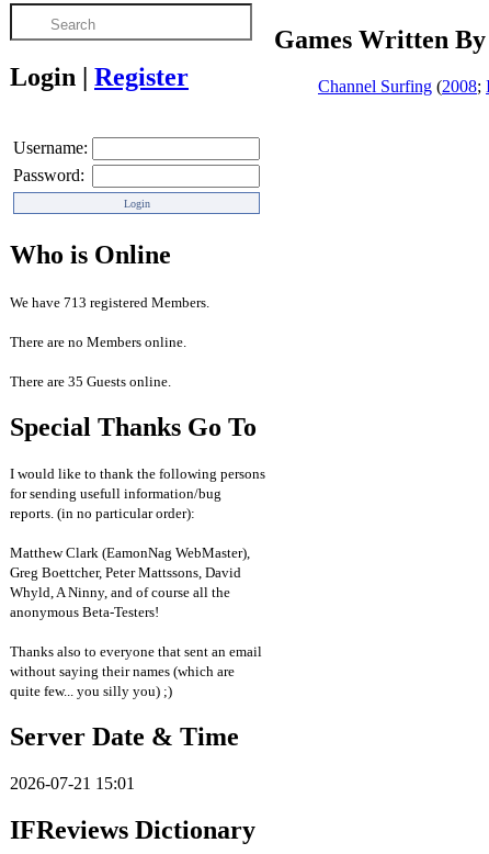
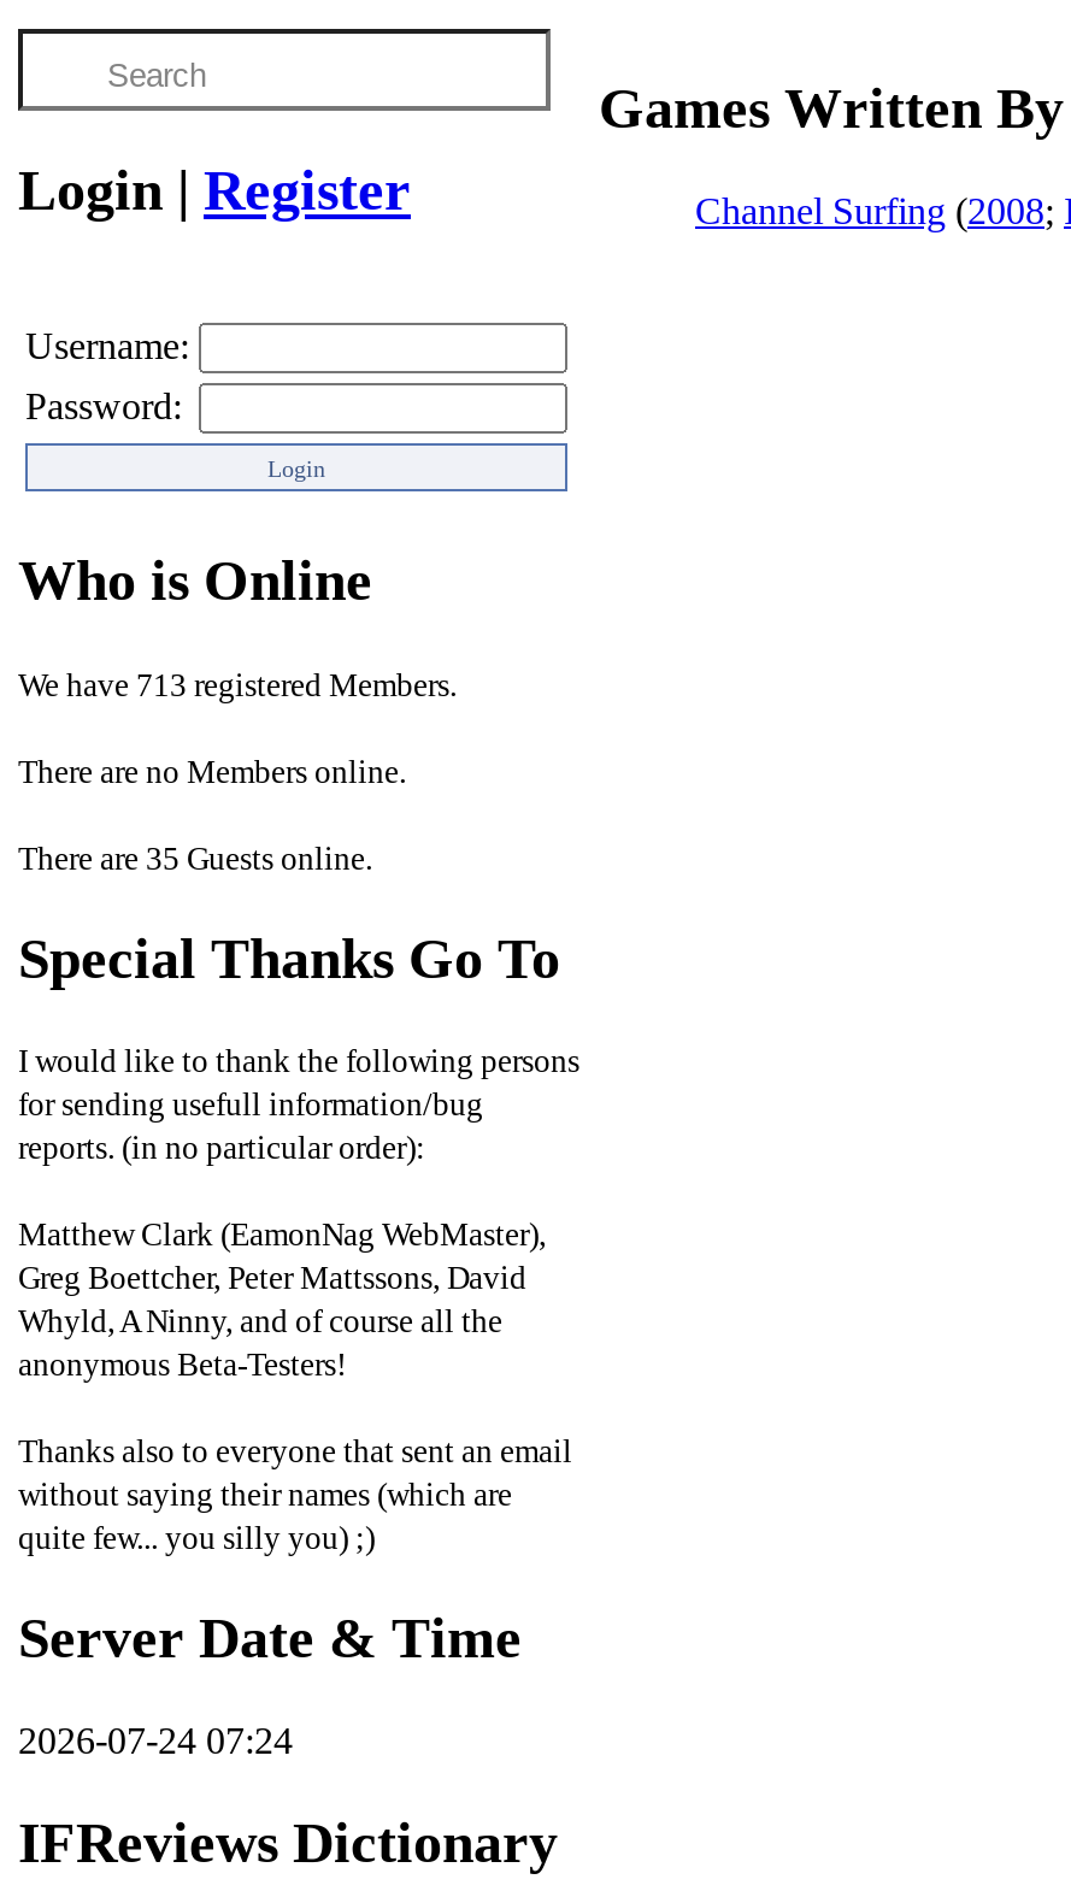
[10,774,135,793] 2026-07-21 15:01 -> [18,1720,293,1761] 2026-07-24 07:24

